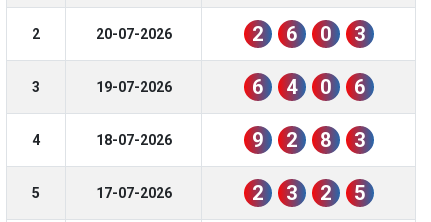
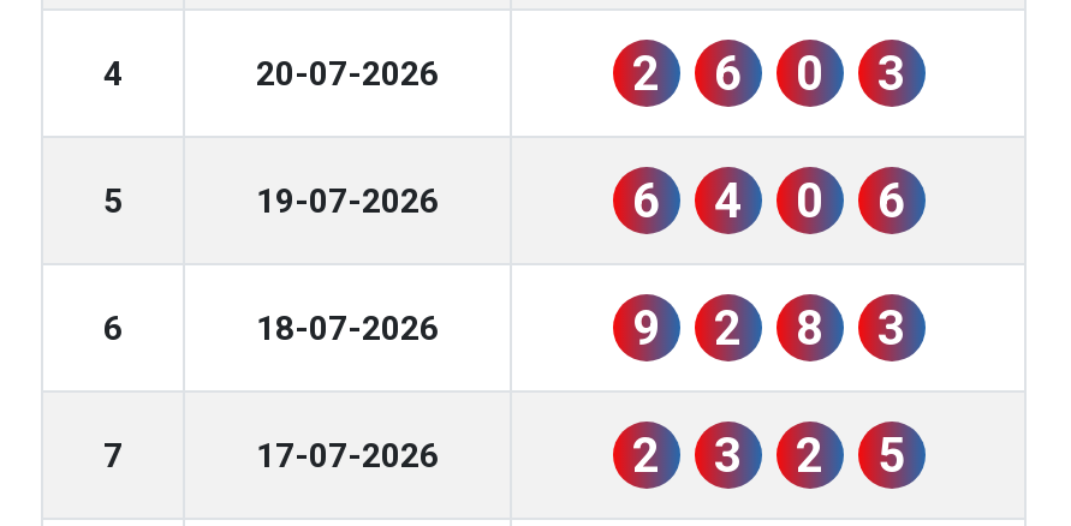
[32,26,40,42] 2 -> [103,53,123,92] 4
[32,79,40,95] 3 -> [103,181,123,219] 5
[32,132,40,148] 4 -> [103,308,123,346] 6
[32,185,40,201] 5 -> [103,435,123,474] 7

